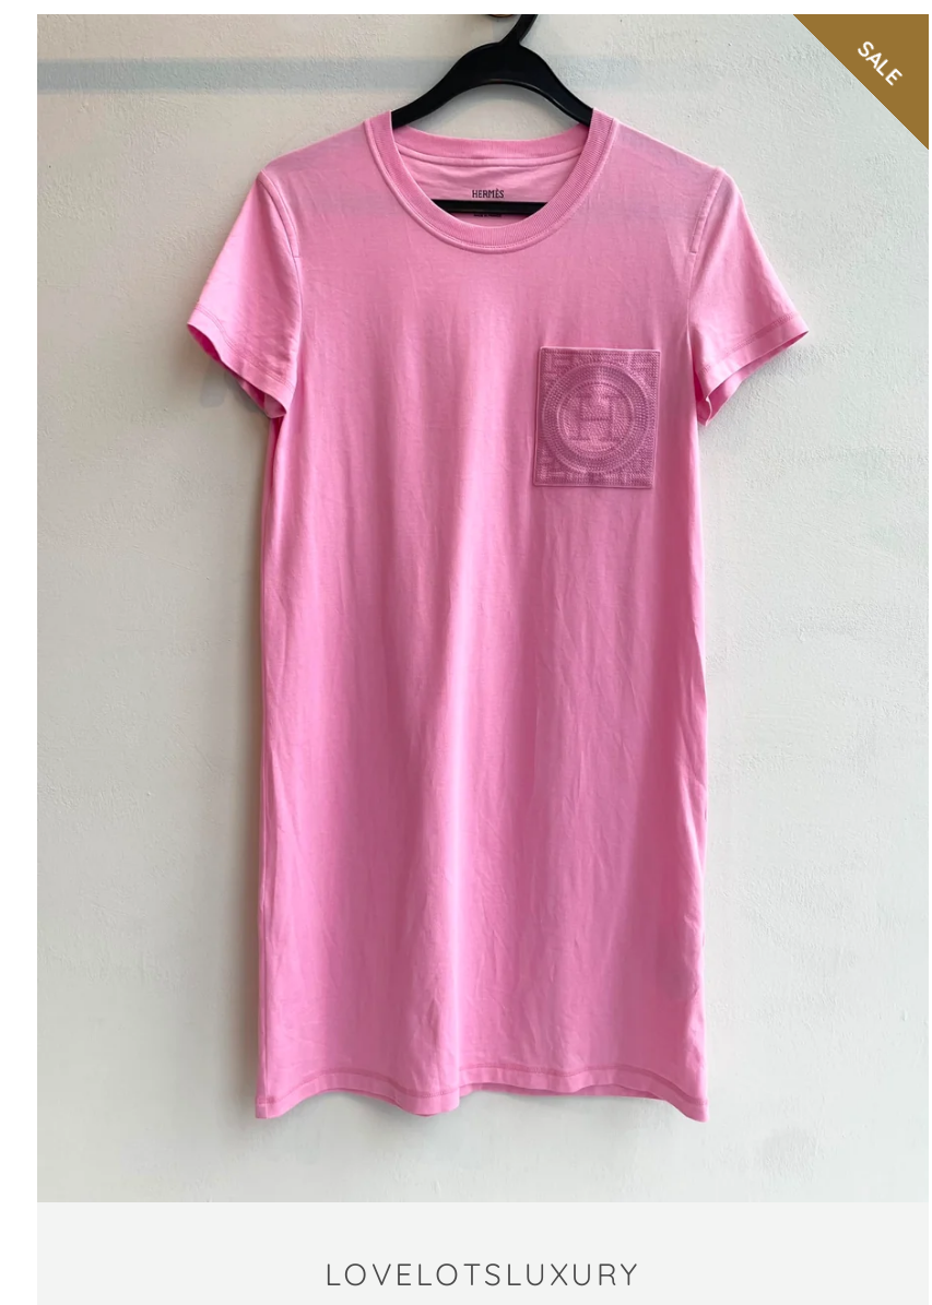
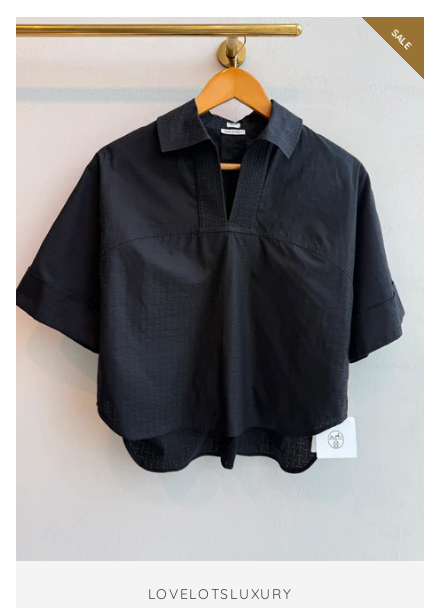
[37,12,887,1141] [image] -> [16,17,406,529] [image]

